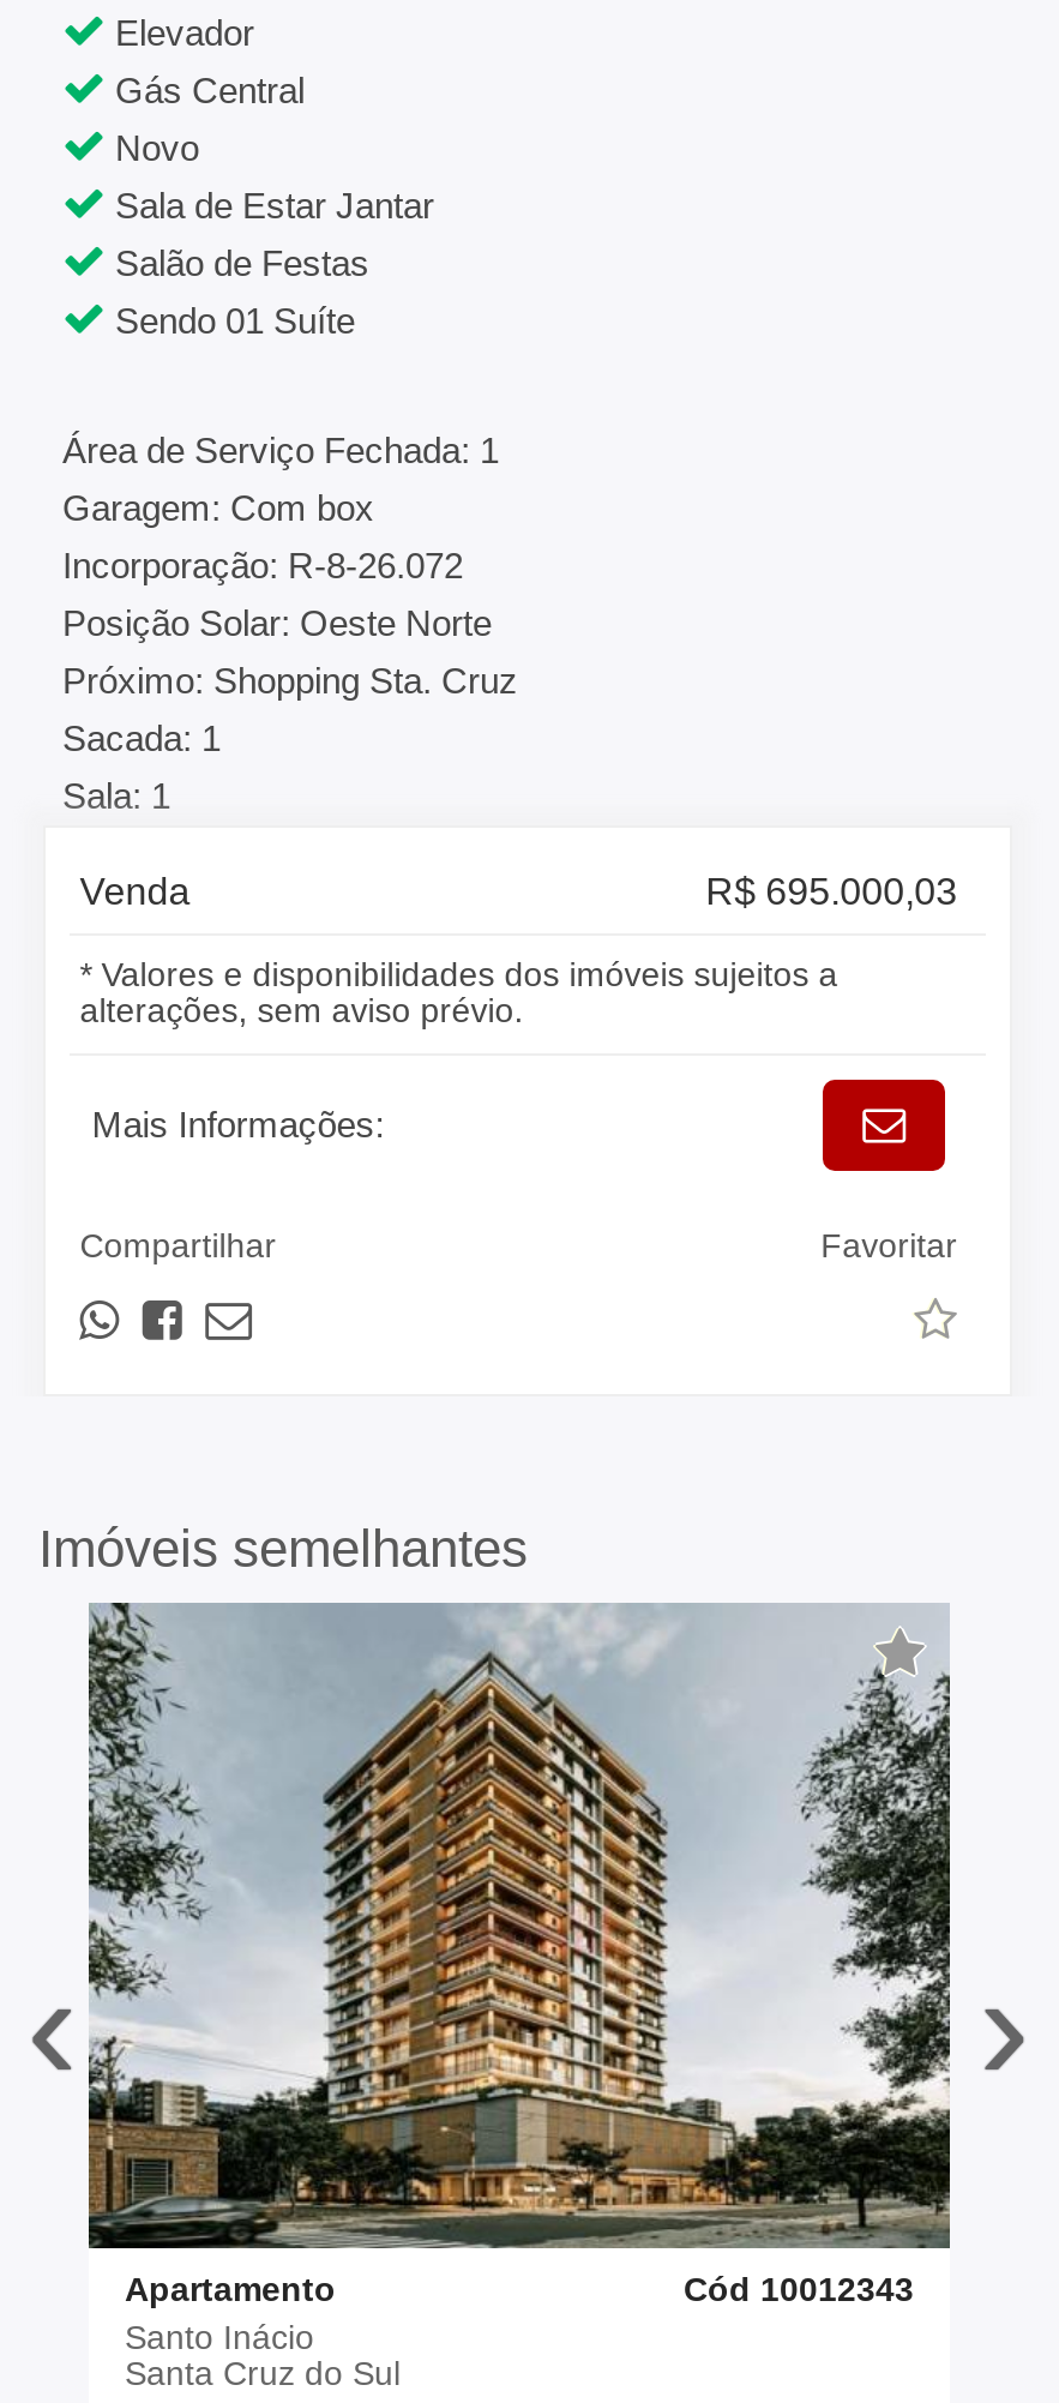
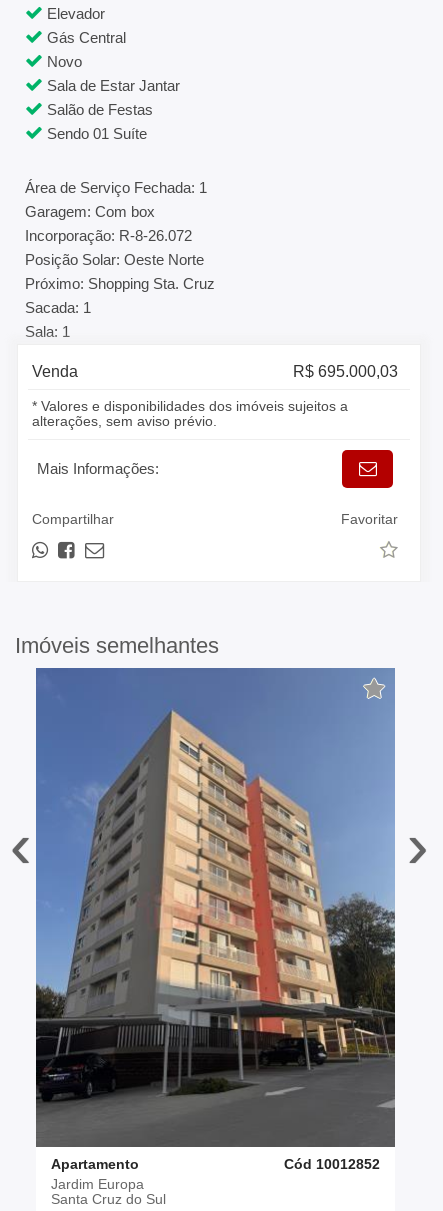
[86,1603,952,2357] [image] | Cód 10012343 | Santo Inácio -> [35,668,396,1192] [image] | Cód 10012852 | Jardim Europa

